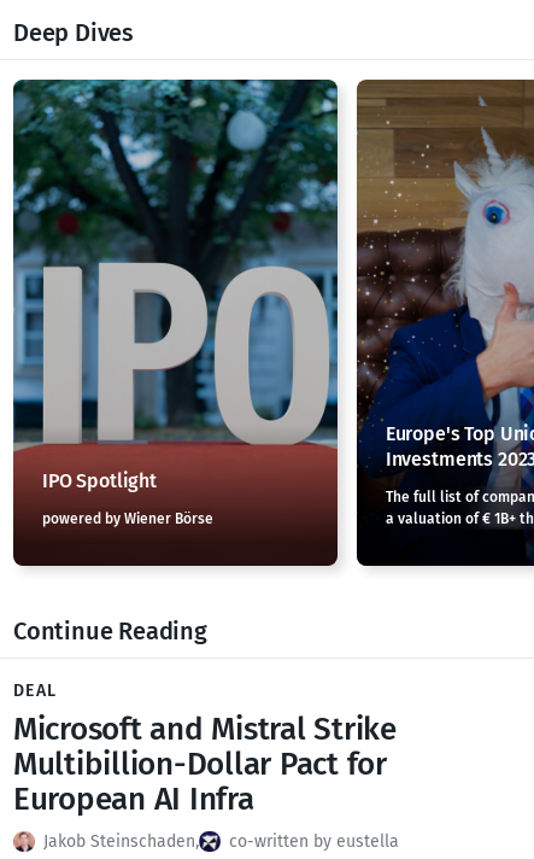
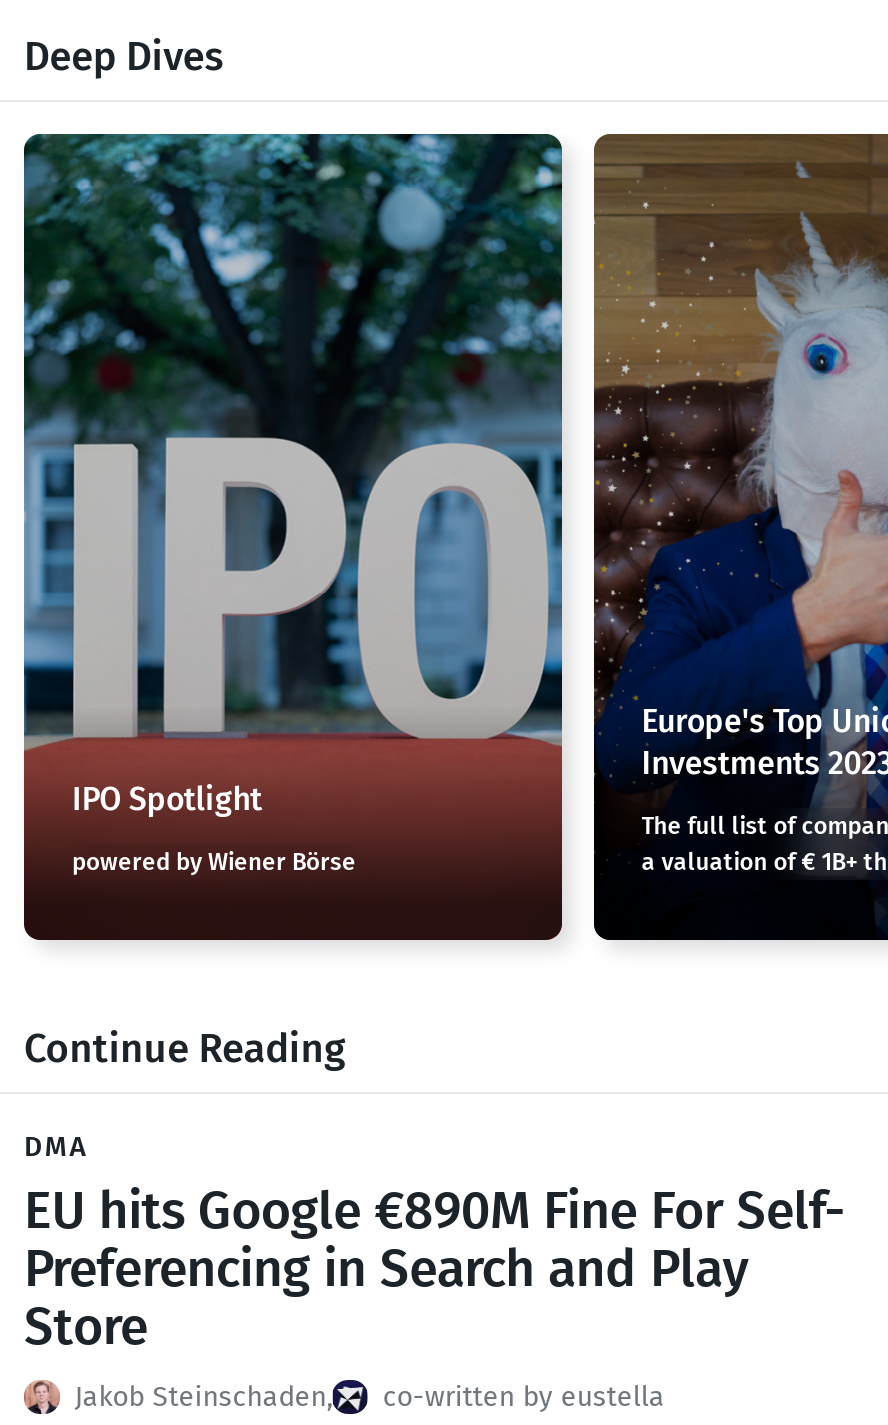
[13,681,396,817] DEAL | Microsoft and Mistral Strike | Multibillion-Dollar Pact for | European AI Infra -> [24,1130,846,1357] DMA | EU hits Google €890M Fine For Self- | Preferencing in Search and Play | Store

